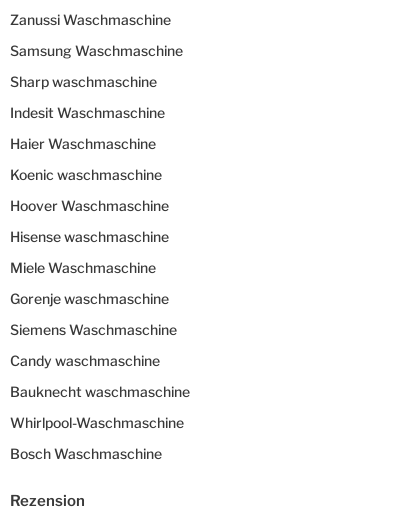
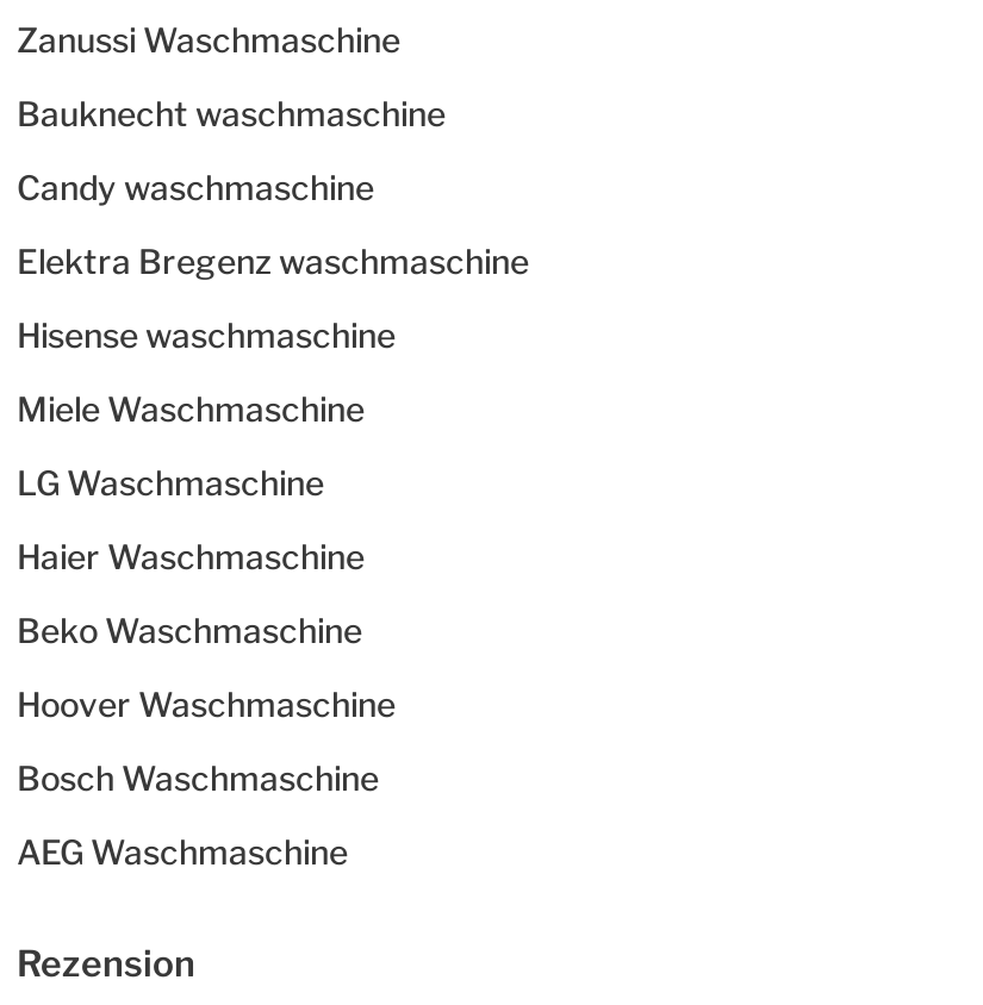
[10,42,183,183] Samsung Waschmaschine | Sharp waschmaschine | Indesit Waschmaschine | Koenic waschmaschine -> [17,241,529,282] Elektra Bregenz waschmaschine
moved [10,135,156,152] -> [17,537,365,577]: Haier Waschmaschine
moved [10,197,169,214] -> [17,684,396,725]: Hoover Waschmaschine
[10,290,184,431] Gorenje waschmaschine | Siemens Waschmaschine | Whirlpool-Waschmaschine -> [17,463,362,651] LG Waschmaschine | Beko Waschmaschine
moved [10,352,190,400] -> [17,94,446,208]: Candy waschmaschine | Bauknecht waschmaschine
moved [10,445,162,462] -> [17,758,379,799]: Bosch Waschmaschine
none -> [17,832,348,872] AEG Waschmaschine

